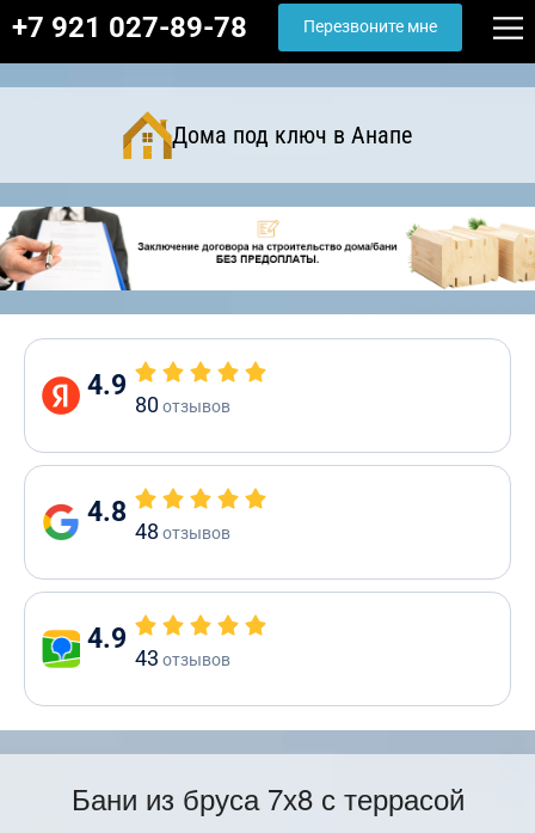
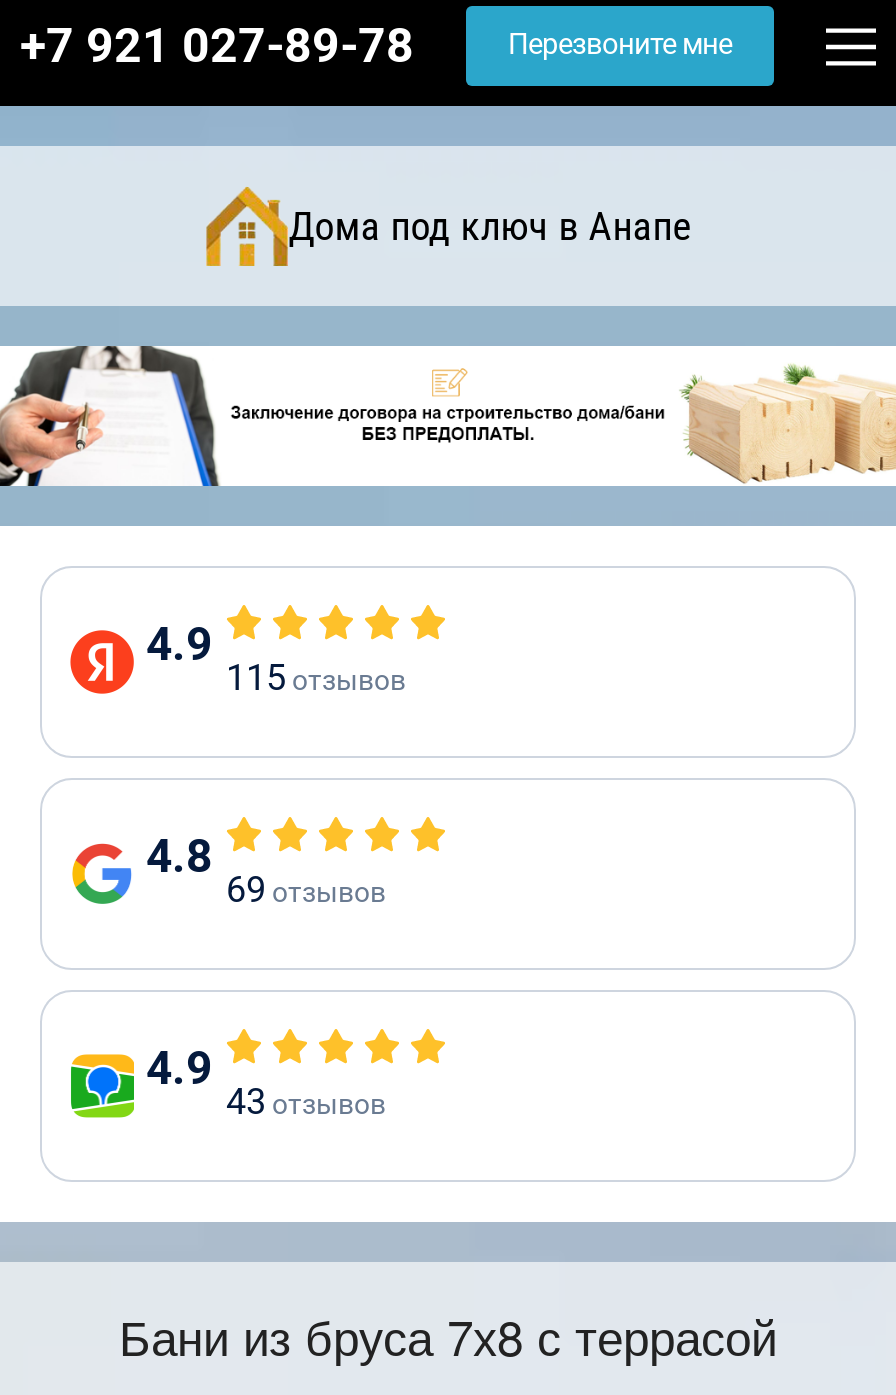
[135,392,230,417] 80 отзывов -> [226,656,406,698] 115 отзывов
[135,519,230,544] 48 отзывов -> [226,868,386,910] 69 отзывов

